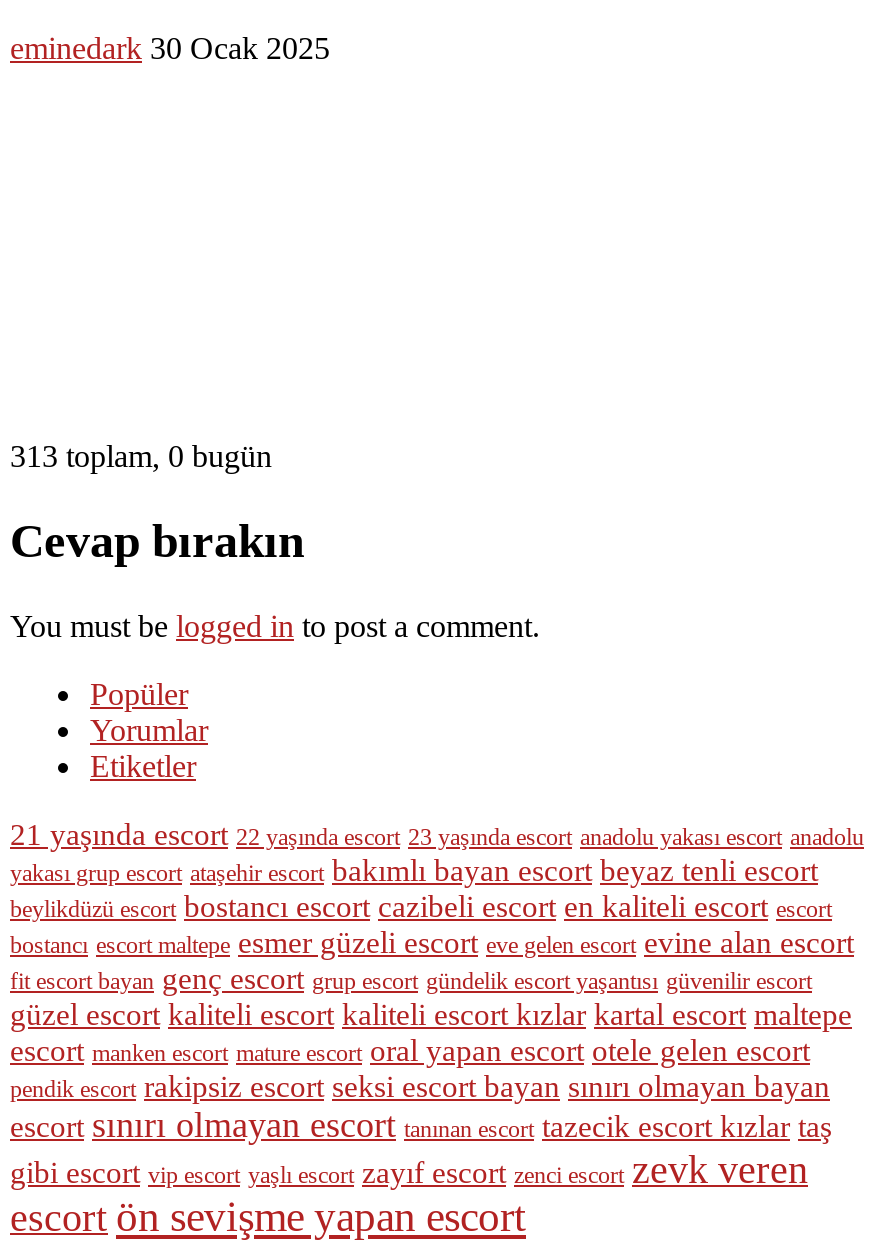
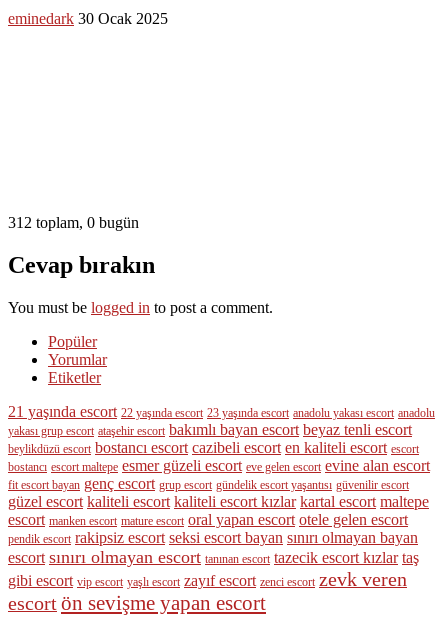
[10,439,272,473] 313 toplam, 0 bugün -> [8,214,139,231] 312 toplam, 0 bugün

